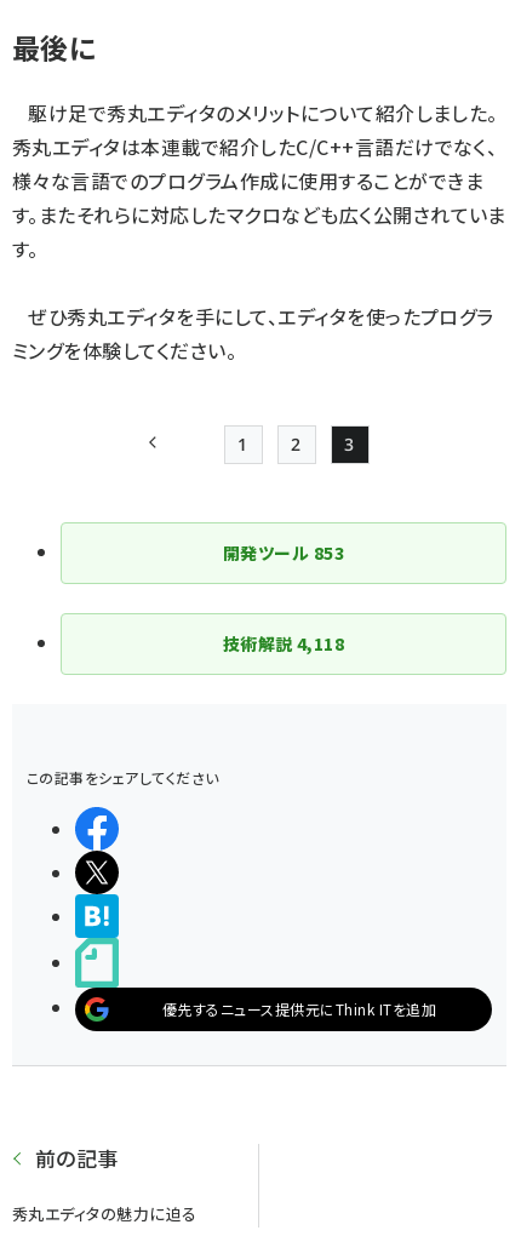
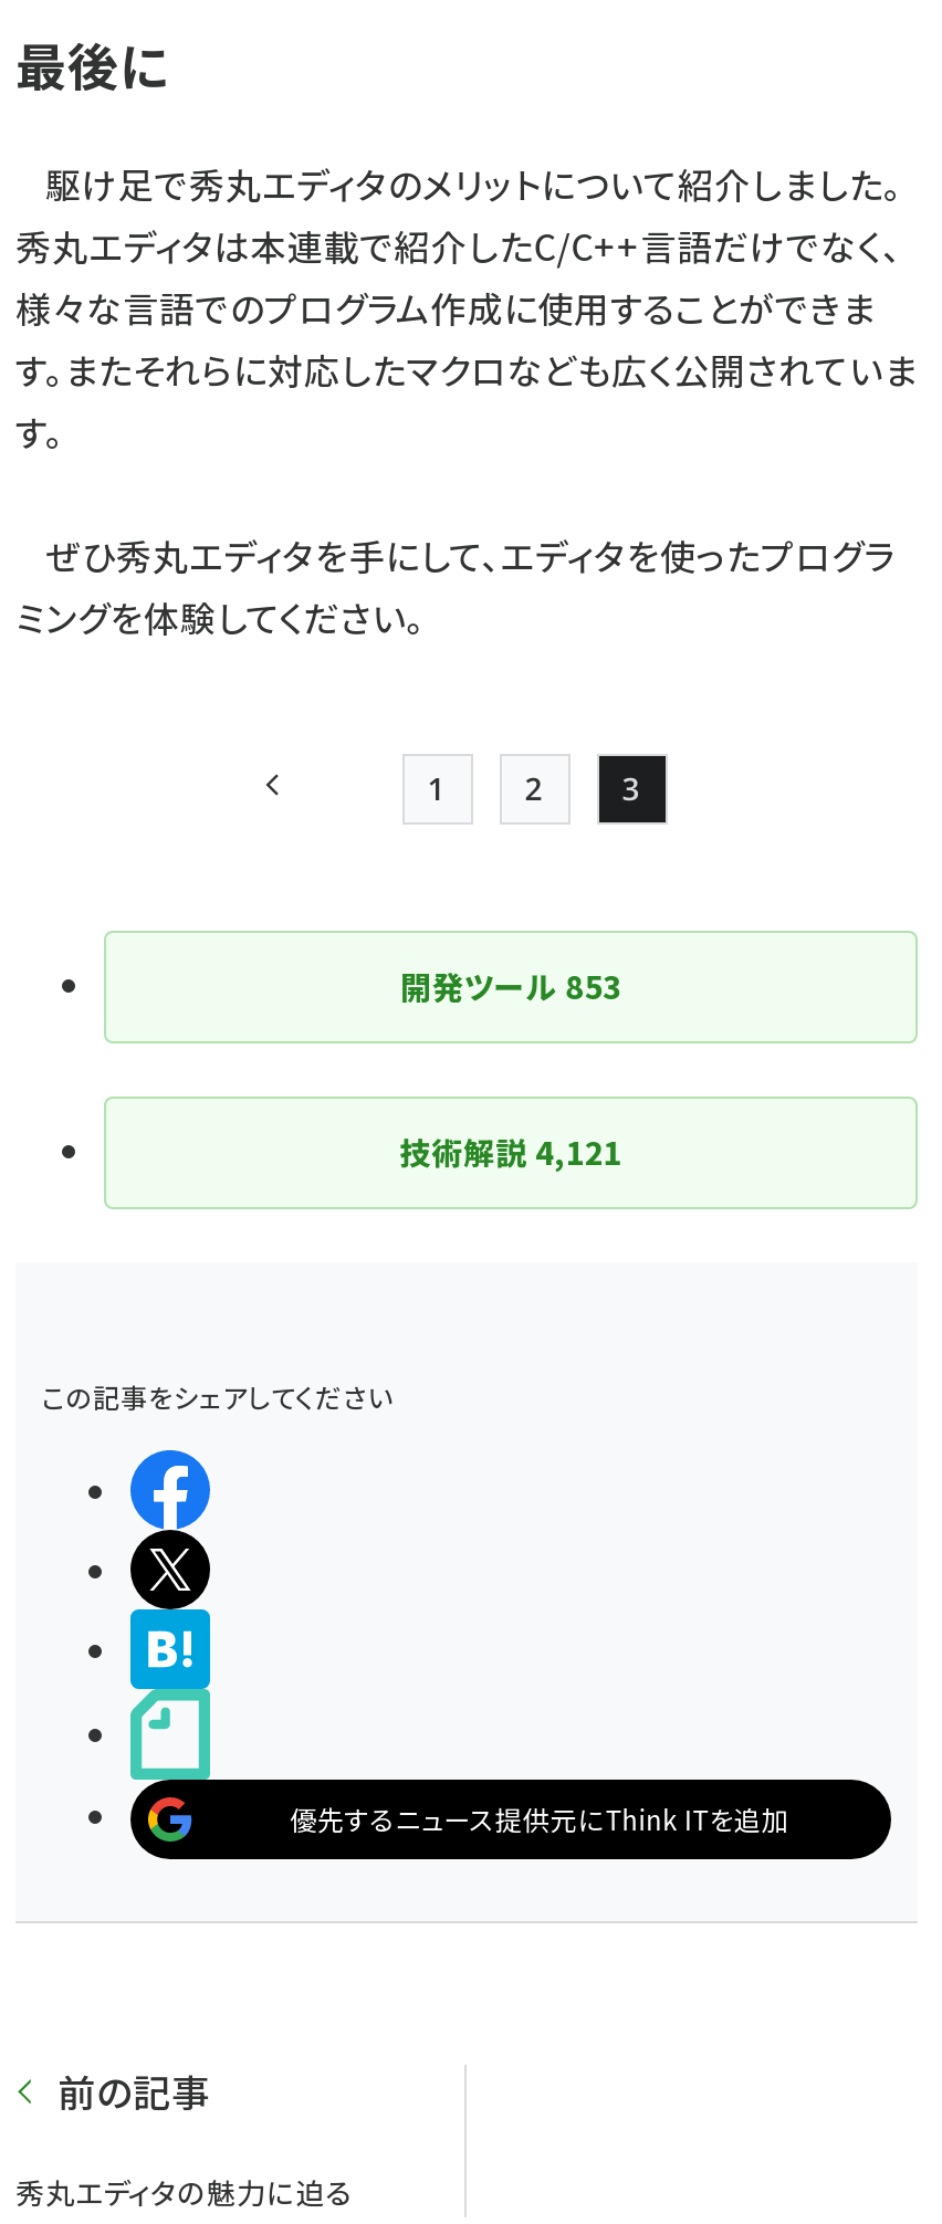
[222,631,345,656] 技術解説4,118 -> [399,1130,622,1174] 技術解説4,121

